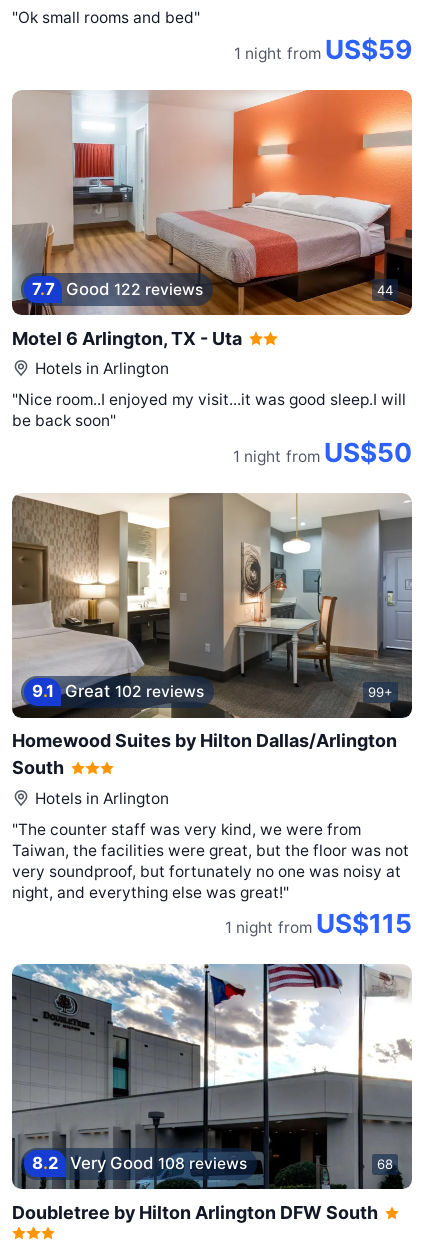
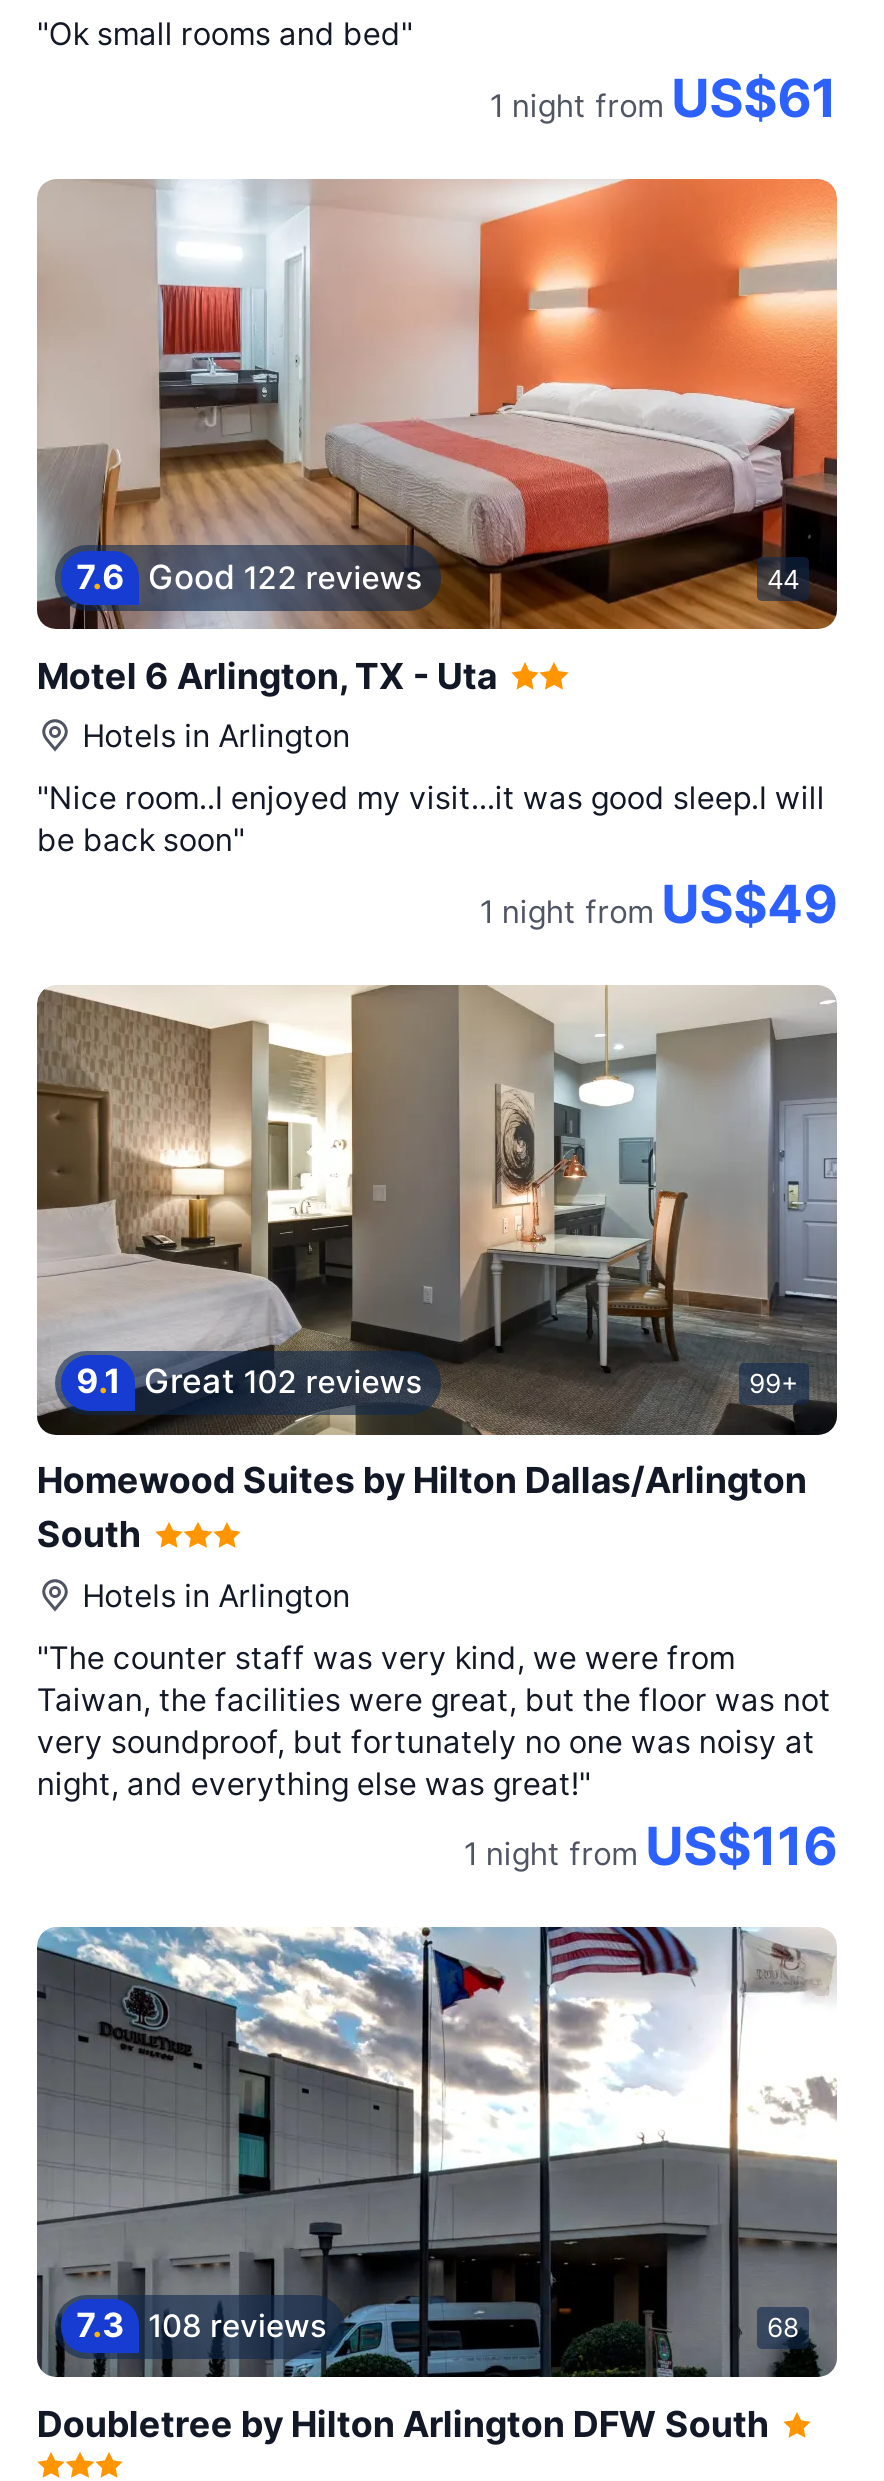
[234,34,412,65] 1 night from US$59 -> [490,67,837,129] 1 night from US$61
[32,279,203,299] 7.7 Good 122 reviews -> [76,557,421,597] 7.6 Good 122 reviews
[233,437,412,468] 1 night from US$50 -> [480,872,837,934] 1 night from US$49
[225,908,412,939] 1 night from US$115 -> [464,1816,837,1878] 1 night from US$116
[32,1153,247,1173] 8.2 Very Good 108 reviews -> [76,2305,326,2345] 7.3 | 108 reviews

